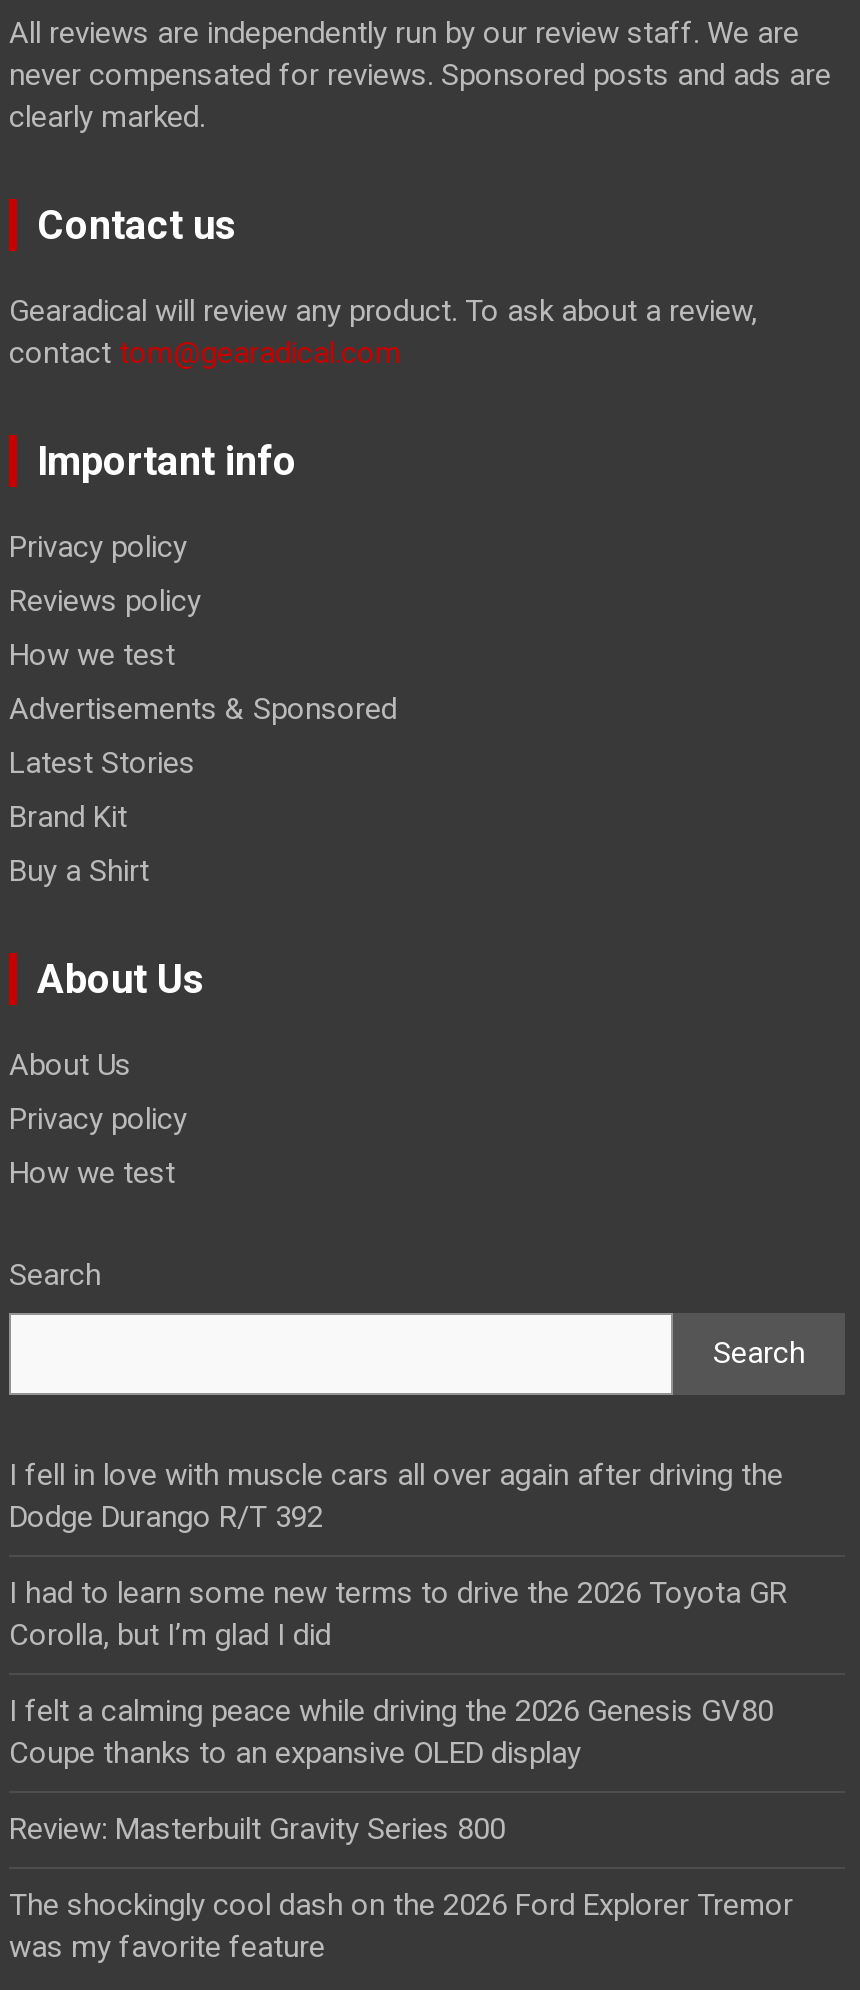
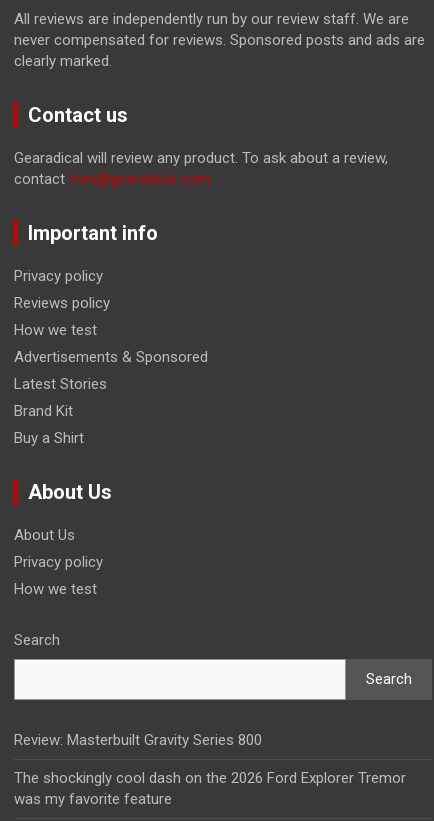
[9,1456,787,1770] I fell in love with muscle cars all over again after driving the | Dodge Durango R/T 392 | I had to learn some new terms to drive the 2026 Toyota GR | Corolla, but I’m glad I did | I felt a calming peace while driving the 2026 Genesis GV80 | Coupe thanks to an expansive OLED display -> none

